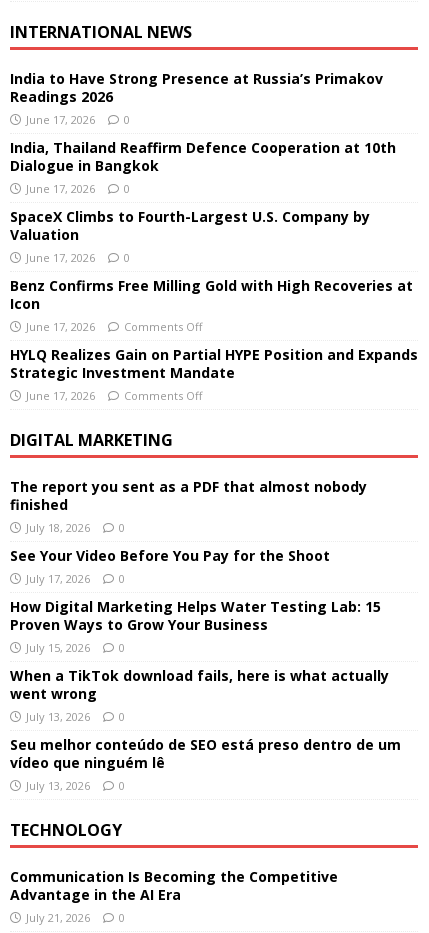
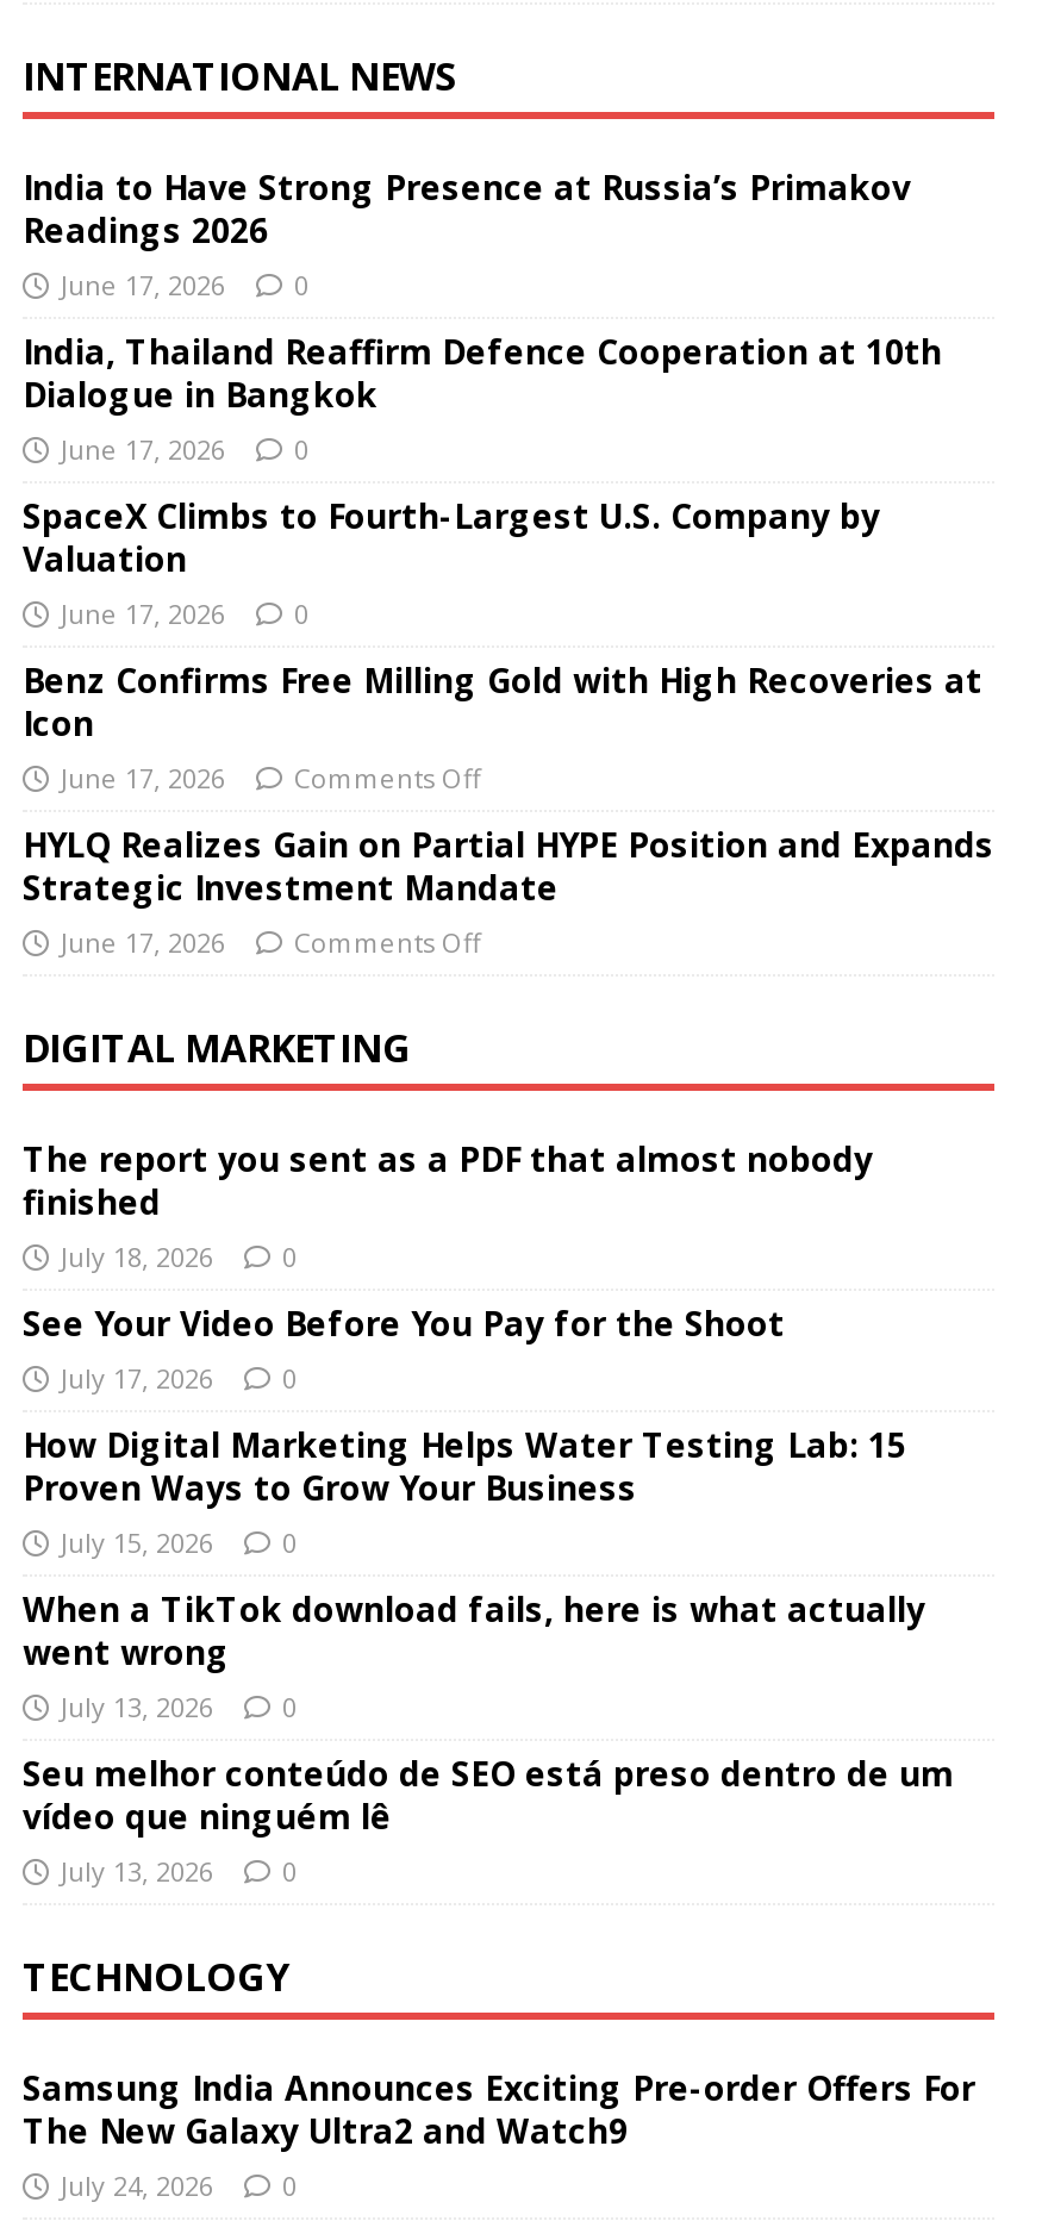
[10,867,338,925] Communication Is Becoming the Competitive | Advantage in the AI Era | July 21, 2026 -> [23,2064,975,2202] Samsung India Announces Exciting Pre-order Offers For | The New Galaxy Ultra2 and Watch9 | July 24, 2026

